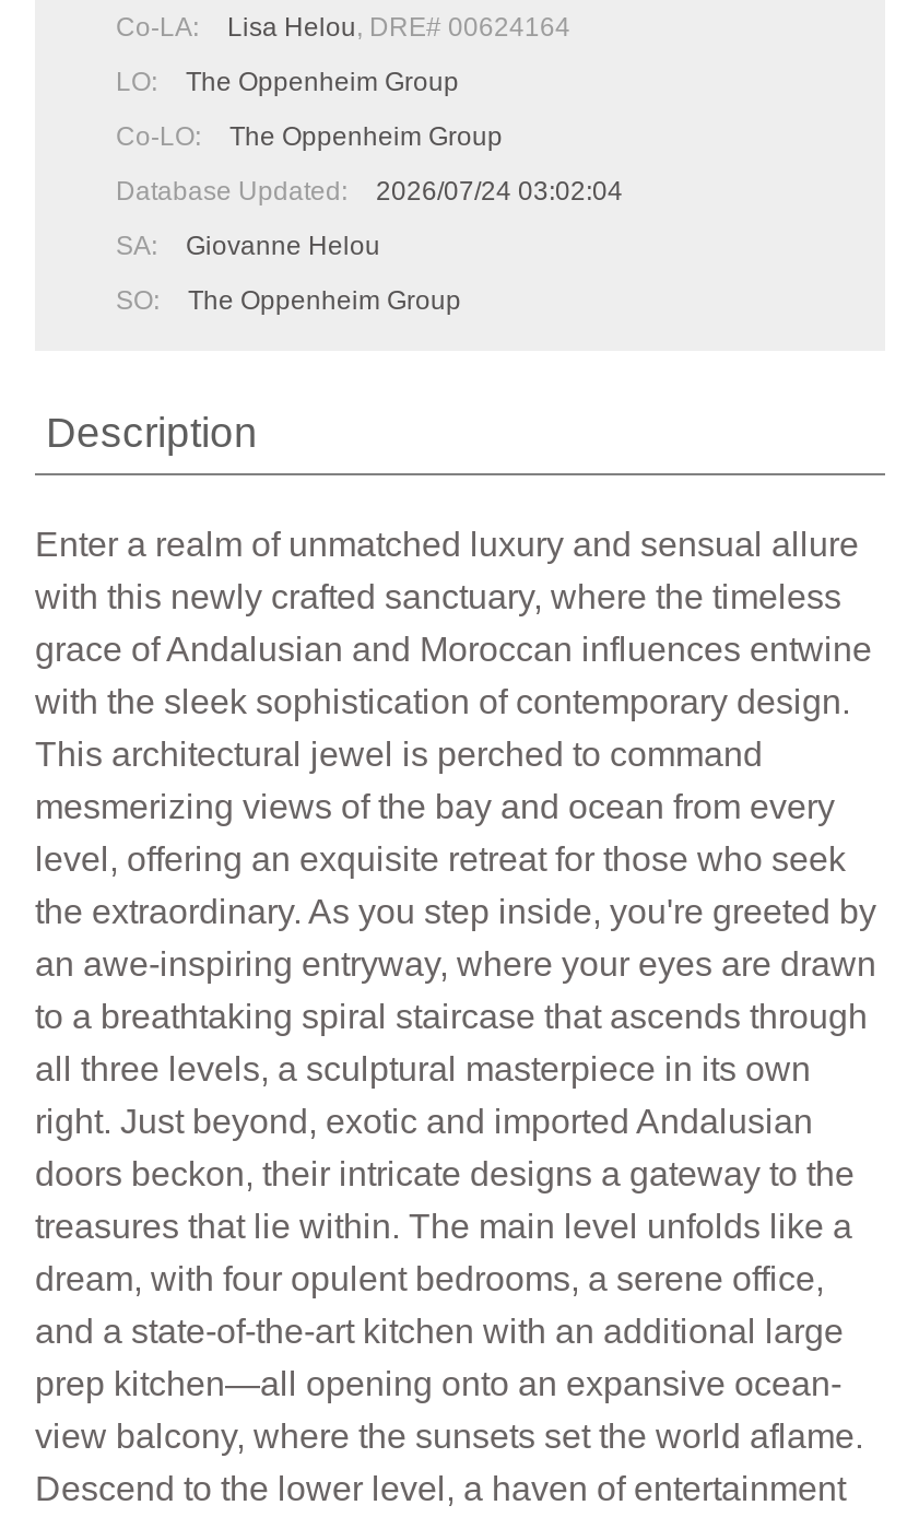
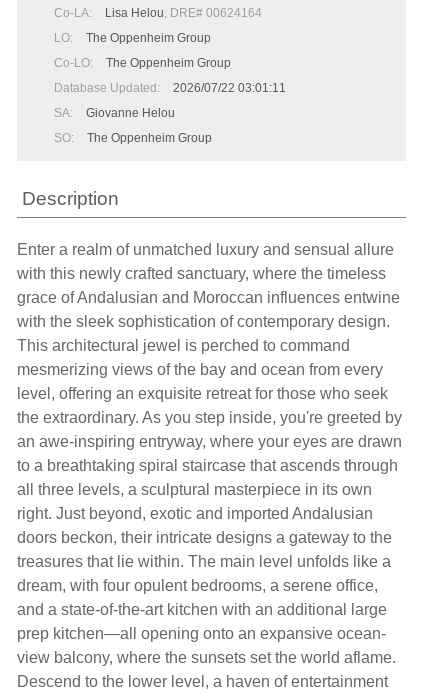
[116,176,623,207] Database Updated: 2026/07/24 03:02:04 -> [54,81,286,95] Database Updated: 2026/07/22 03:01:11

